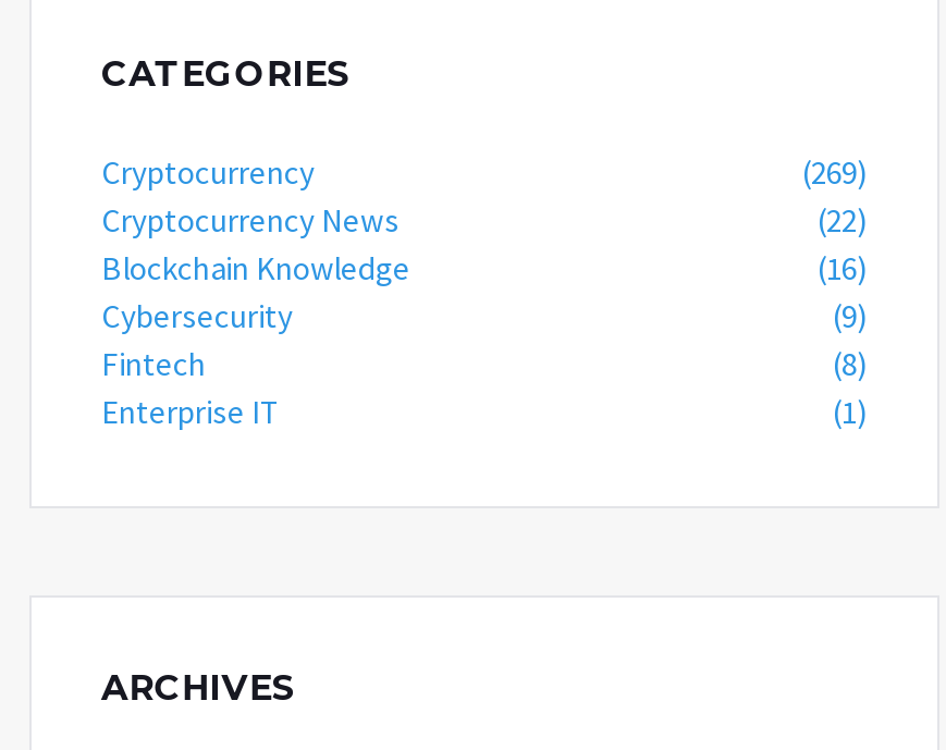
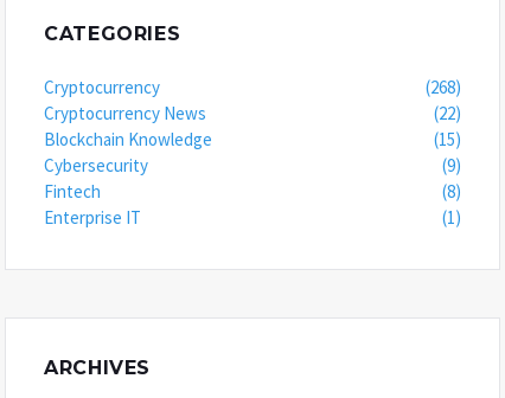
[802,152,868,193] (269) -> [426,76,461,98] (268)
[818,247,868,289] (16) -> [434,128,461,151] (15)

